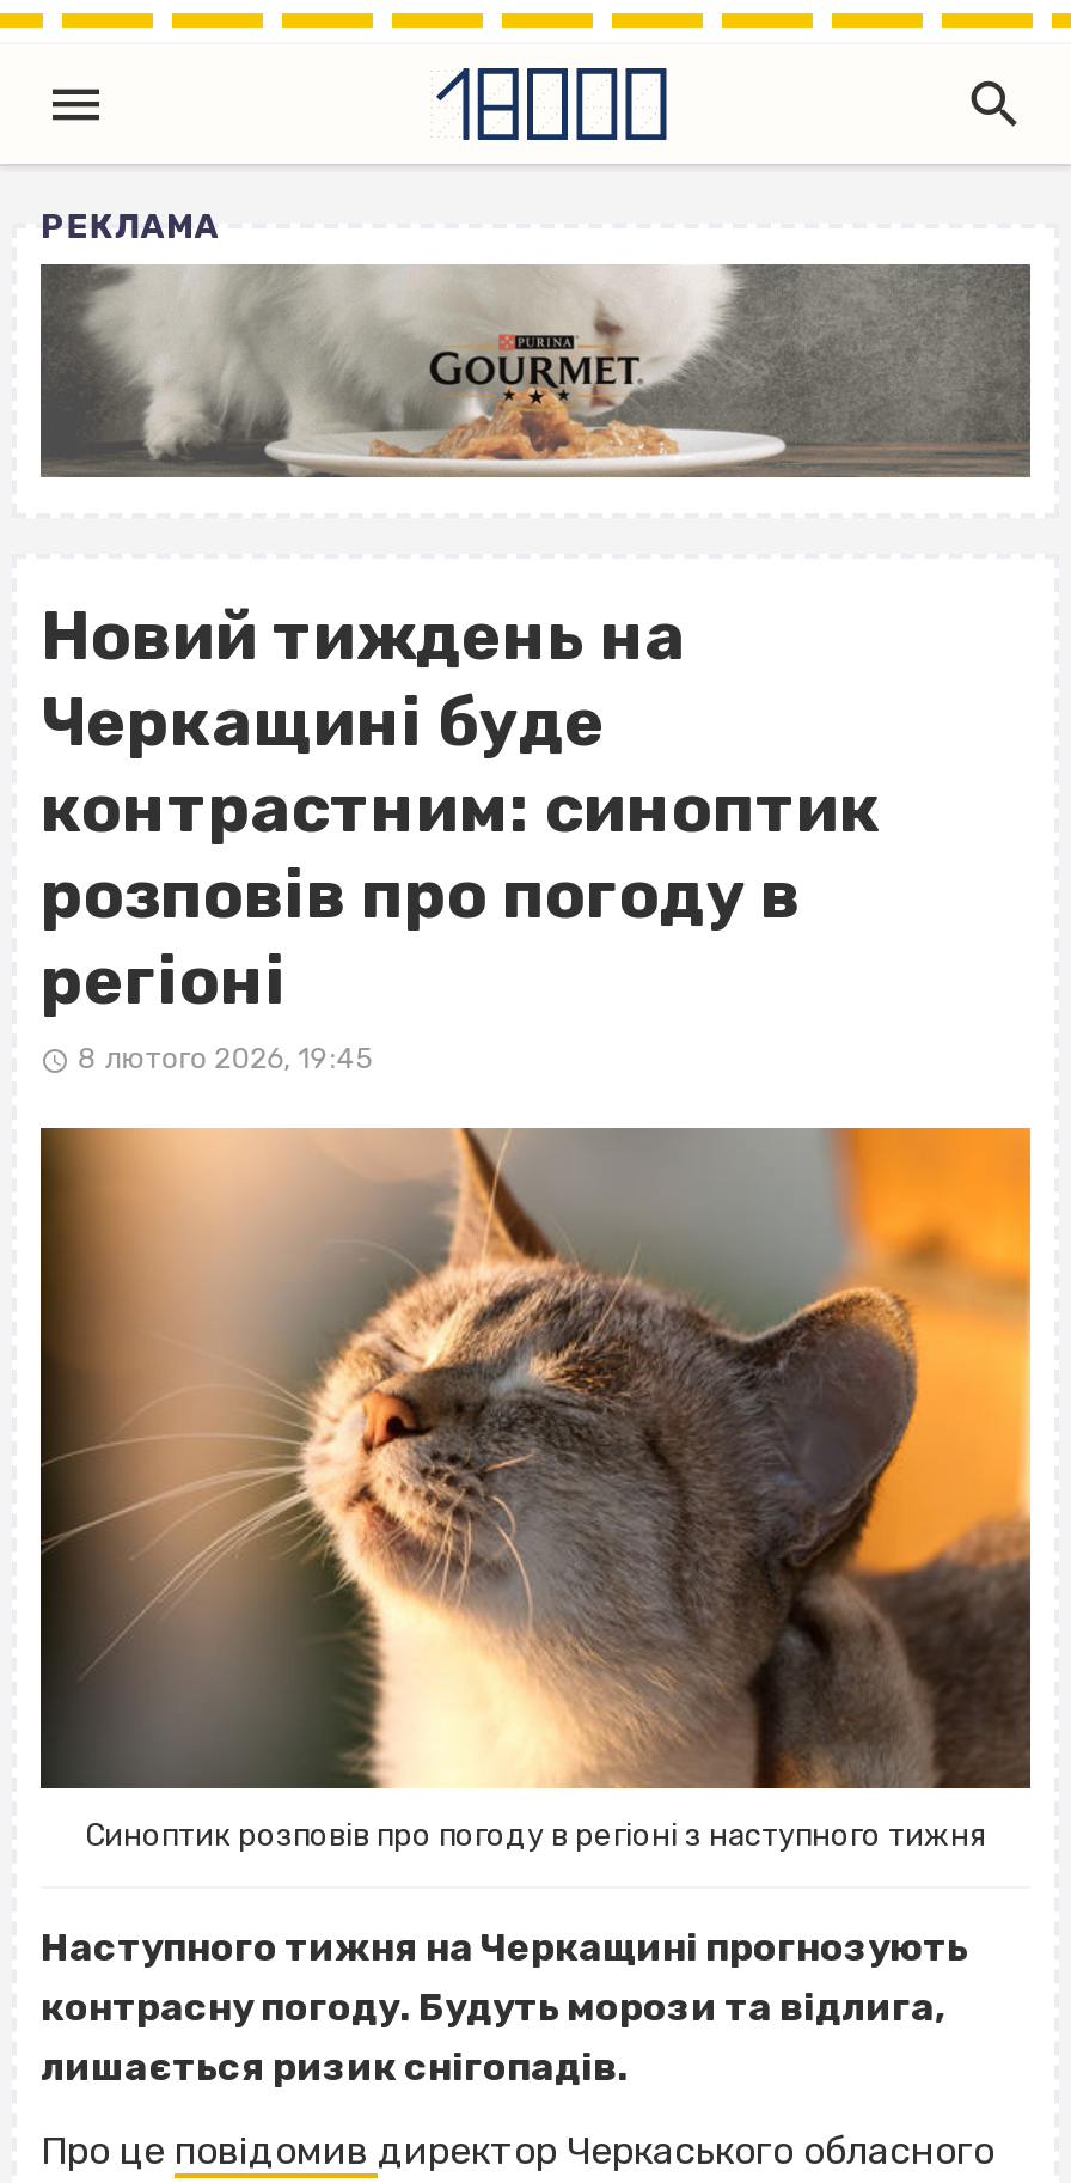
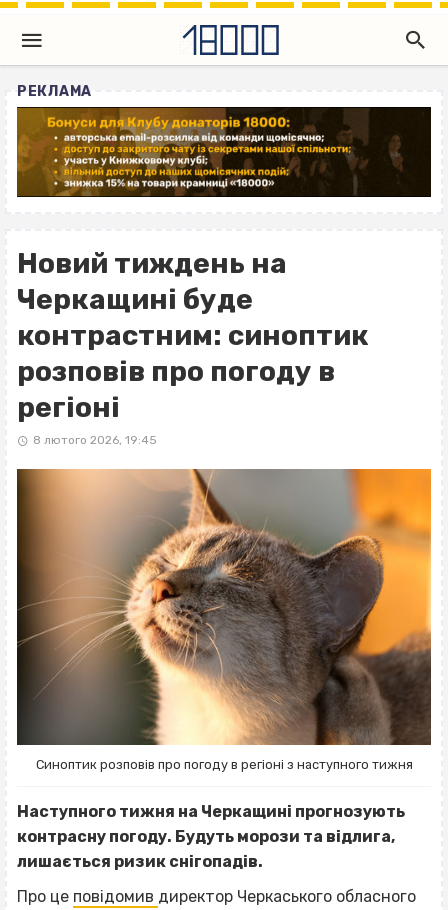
[41,262,1033,480] [image] -> [17,106,431,198] [image]

